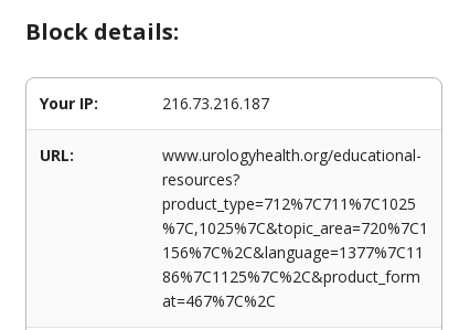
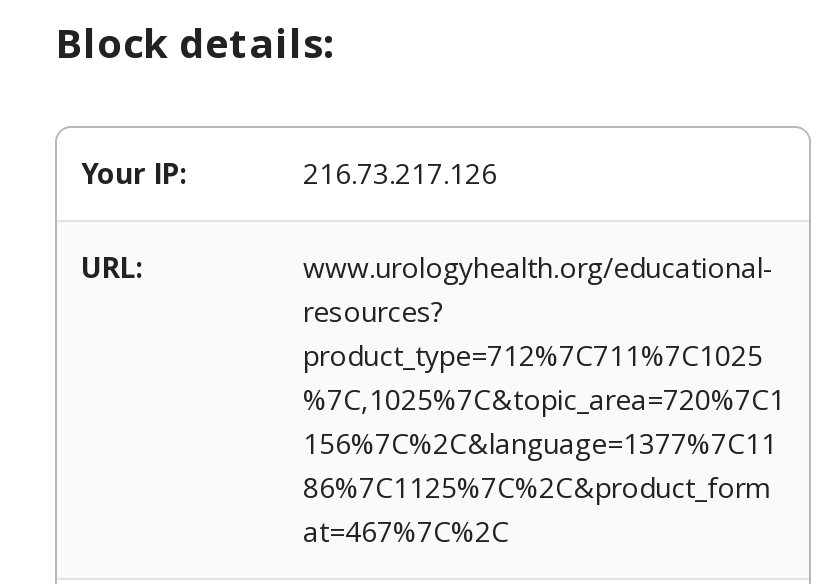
[162,93,269,114] 216.73.216.187 -> [303,154,497,192] 216.73.217.126

